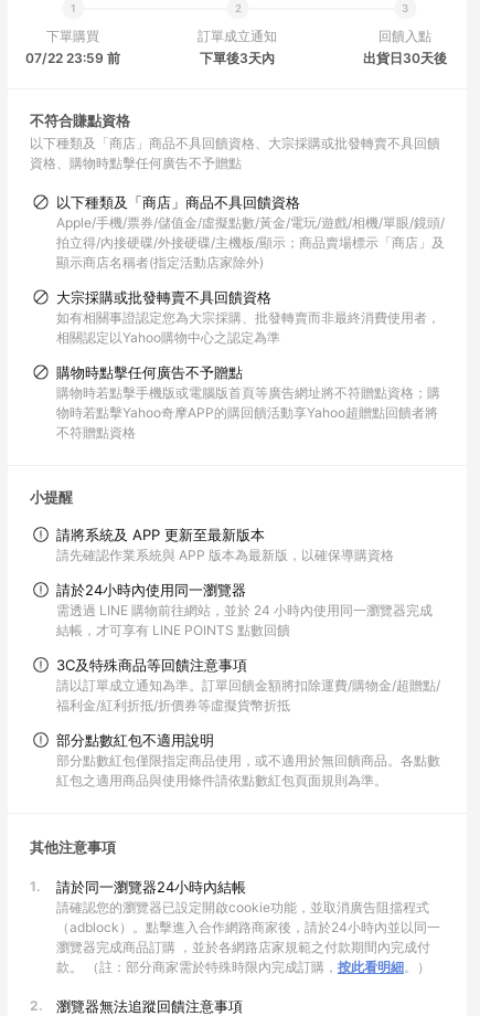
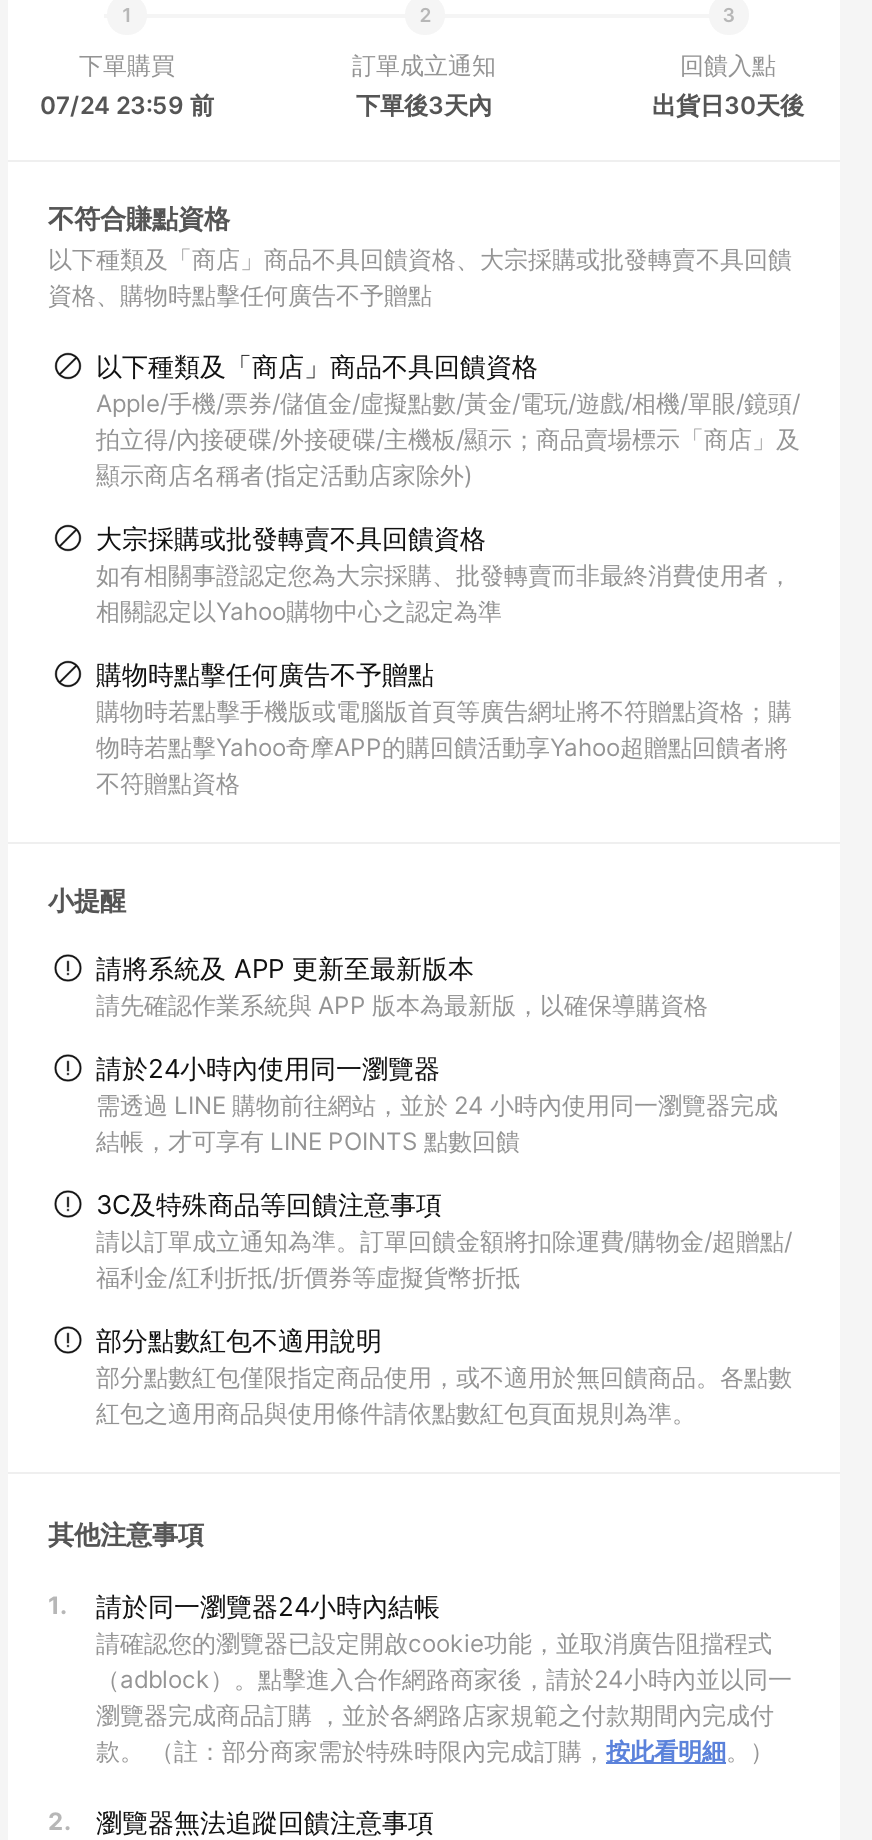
[25,50,120,66] 07/22 23:59 前 -> [40,90,214,120] 07/24 23:59 前

